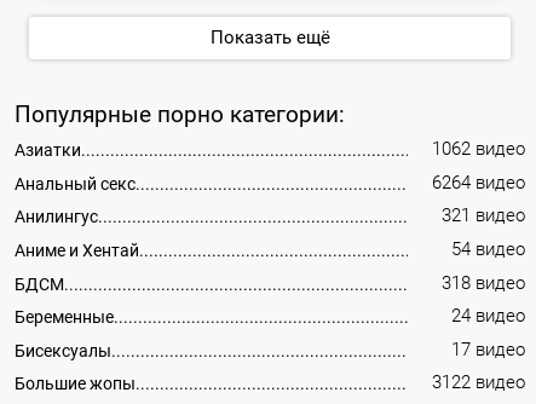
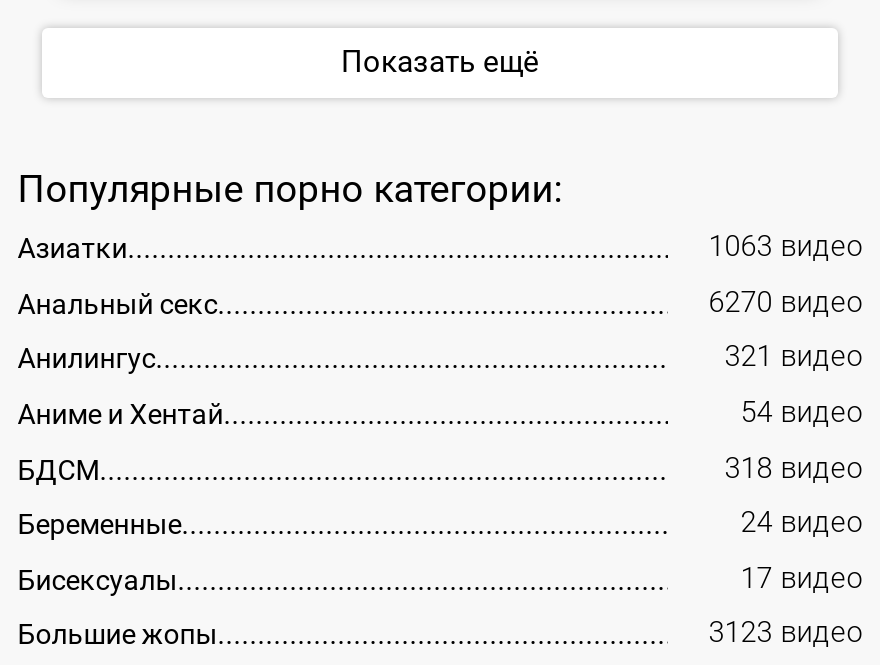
[432,139,525,160] 1062 видео -> [709,230,863,264] 1063 видео
[432,173,525,193] 6264 видео -> [709,286,863,320] 6270 видео
[432,373,525,394] 3122 видео -> [709,617,863,651] 3123 видео

